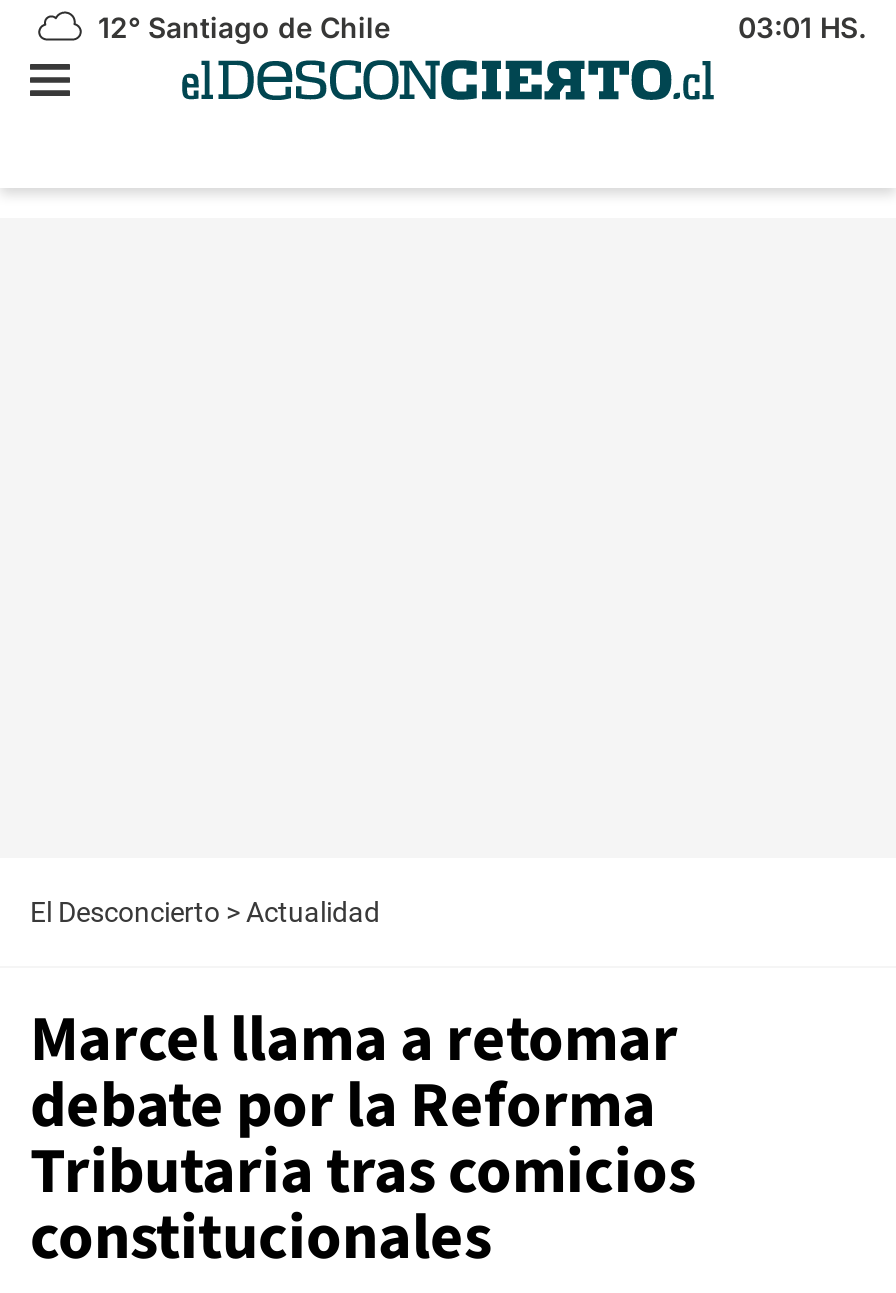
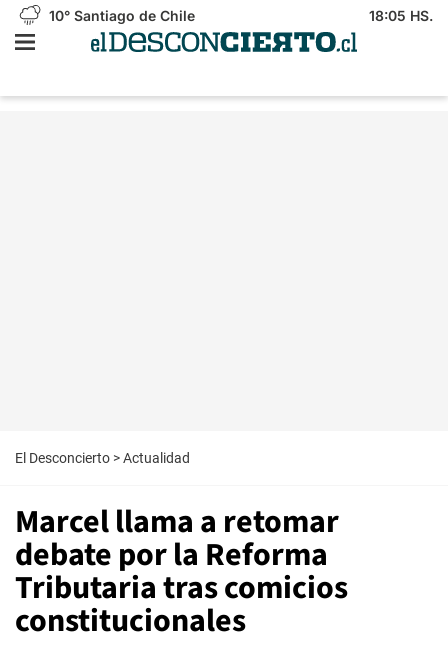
[90,10,390,44] 12° Santiago de Chile -> [45,7,195,24] 10° Santiago de Chile
[738,10,866,44] 03:01 HS. -> [369,7,433,24] 18:05 HS.

